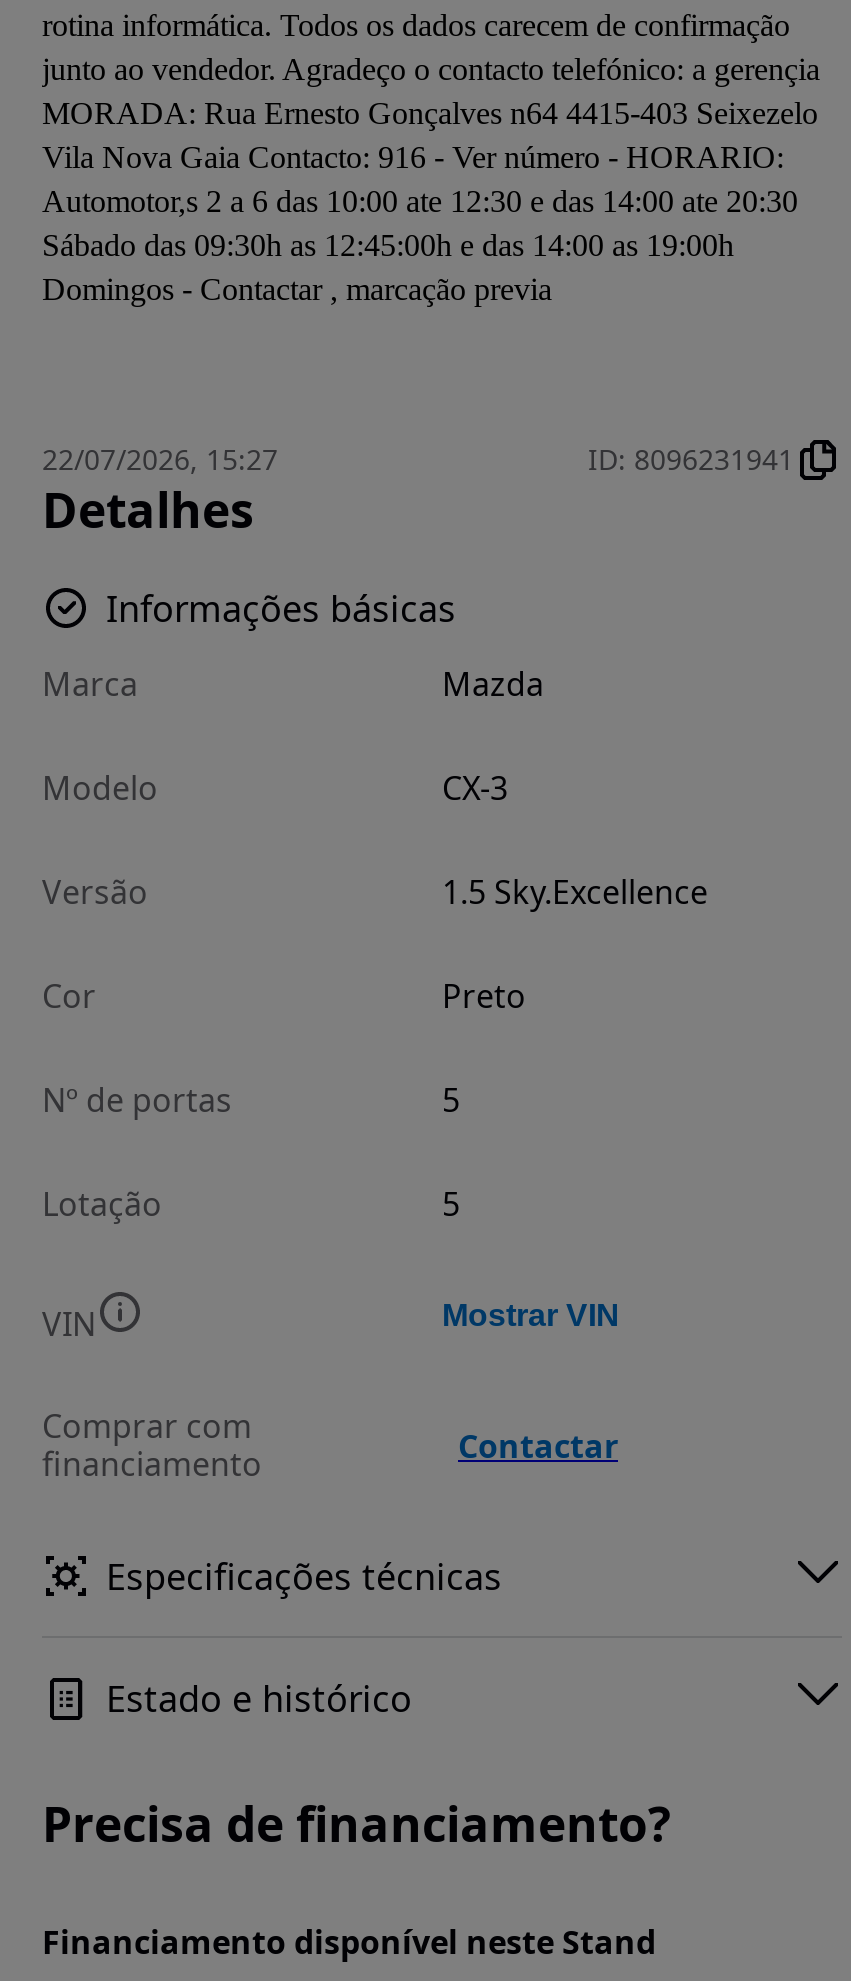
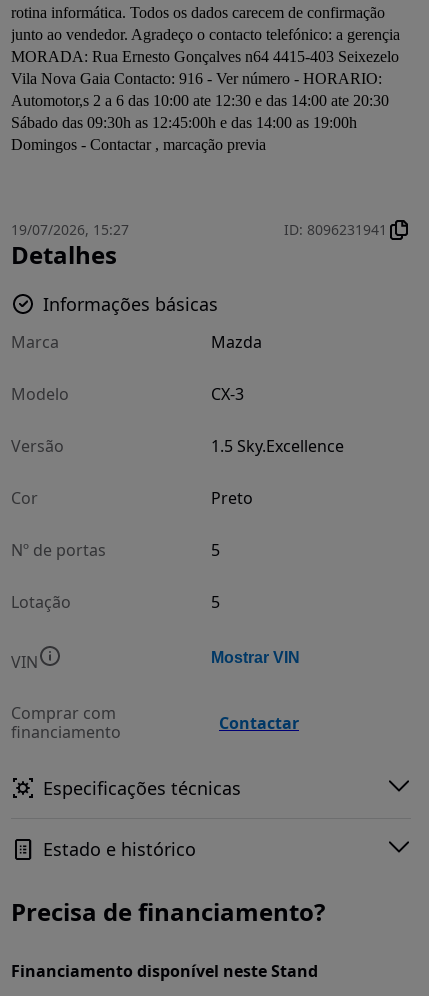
[42,440,278,478] 22/07/2026, 15:27 -> [11,220,129,239] 19/07/2026, 15:27

